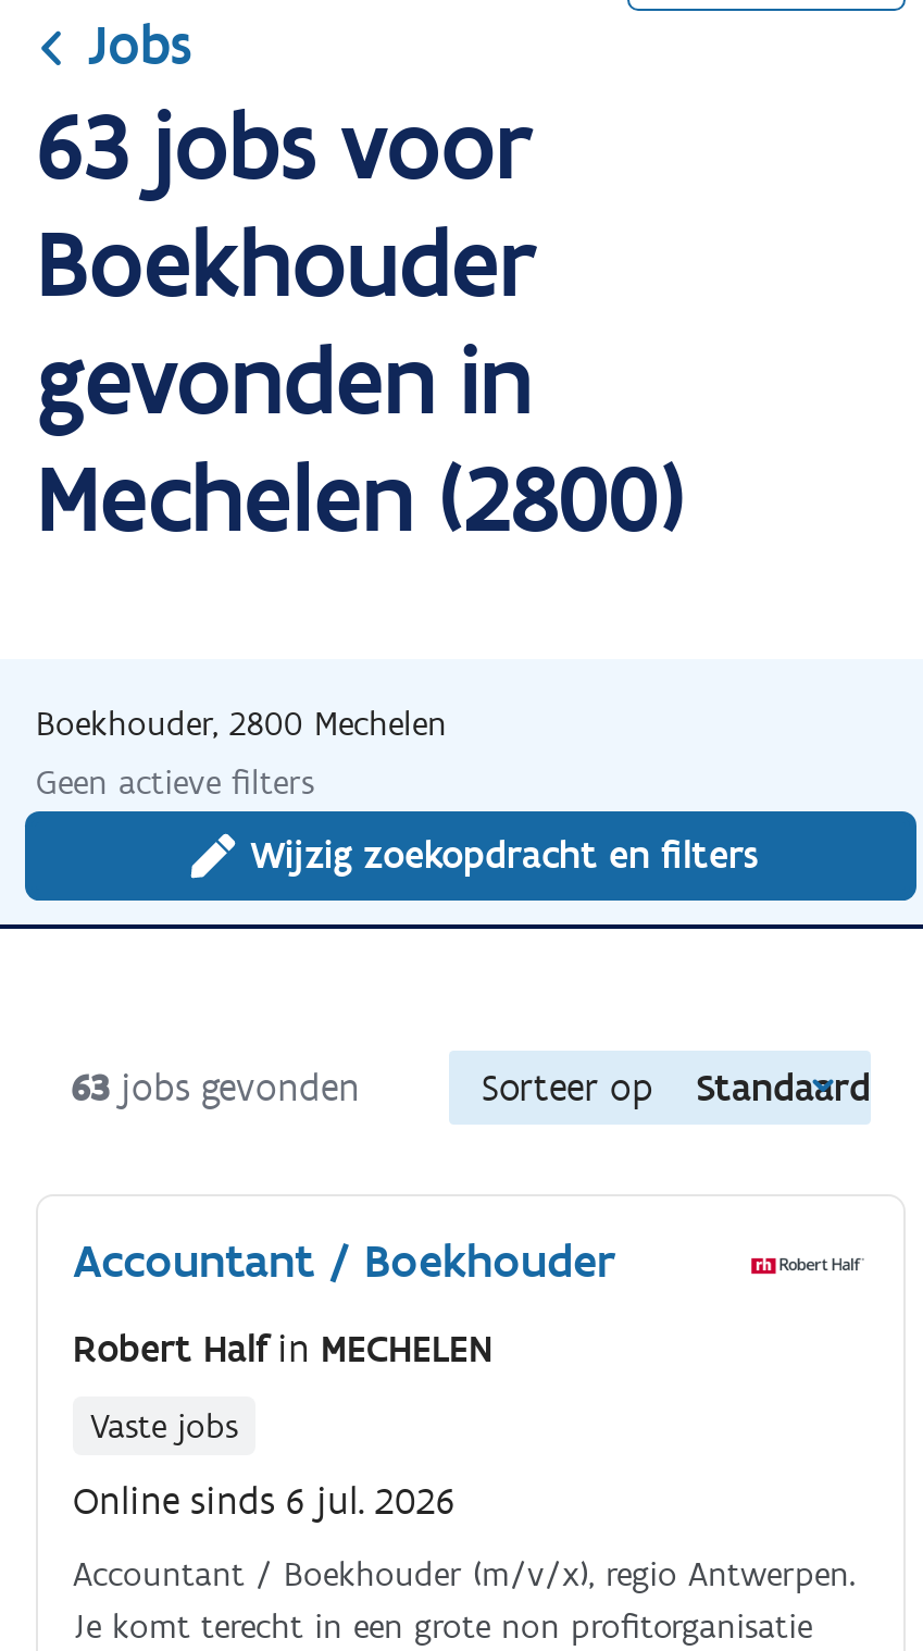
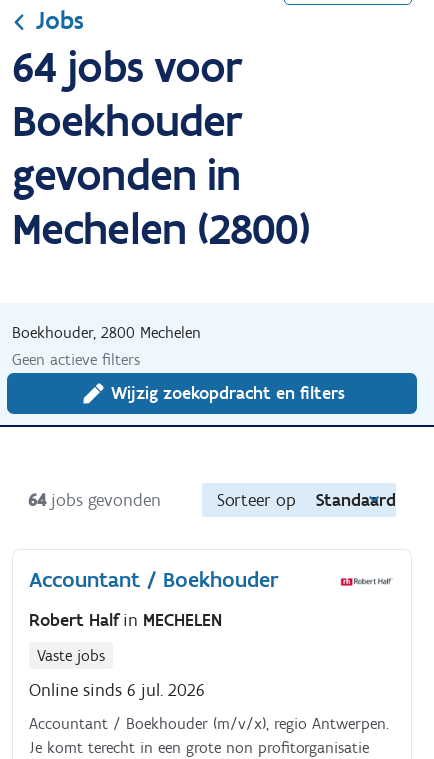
[36,85,532,203] 63 jobs voor -> [12,39,242,93] 64 jobs voor
[71,1064,360,1112] 63 jobs gevonden -> [28,489,161,511] 64 jobs gevonden

